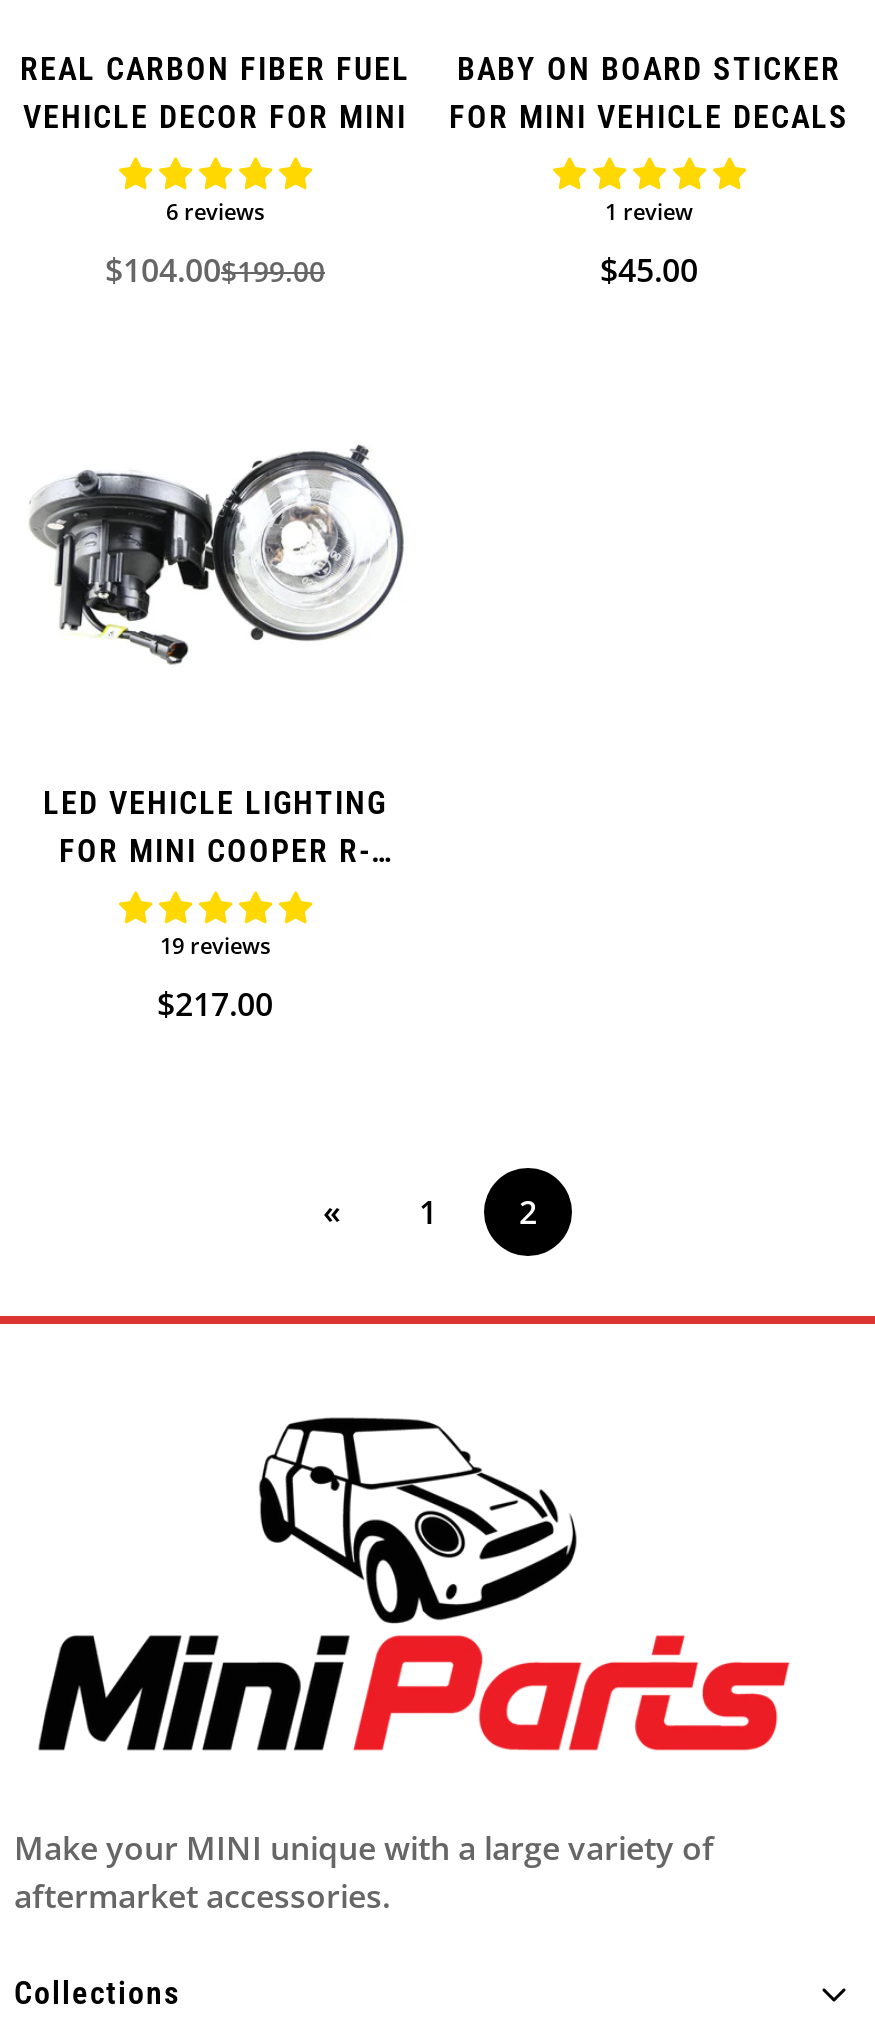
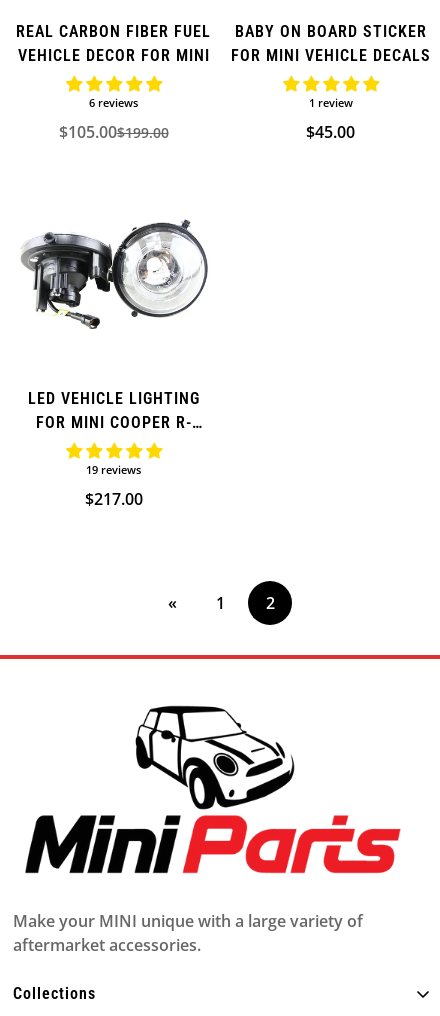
[105,249,221,293] $104.00 -> [58,121,116,143] $105.00

